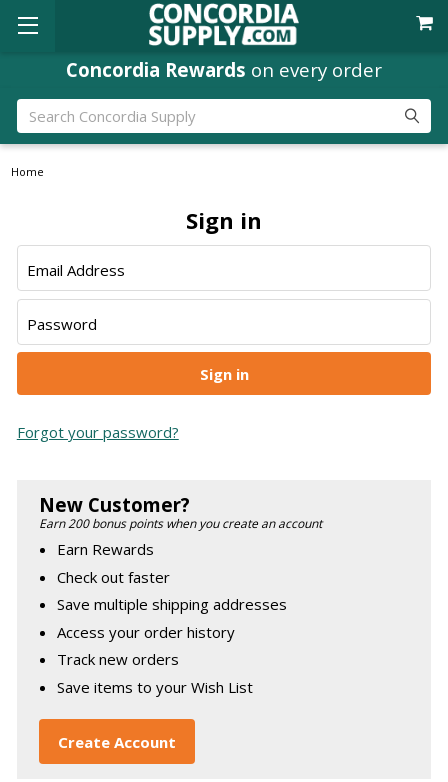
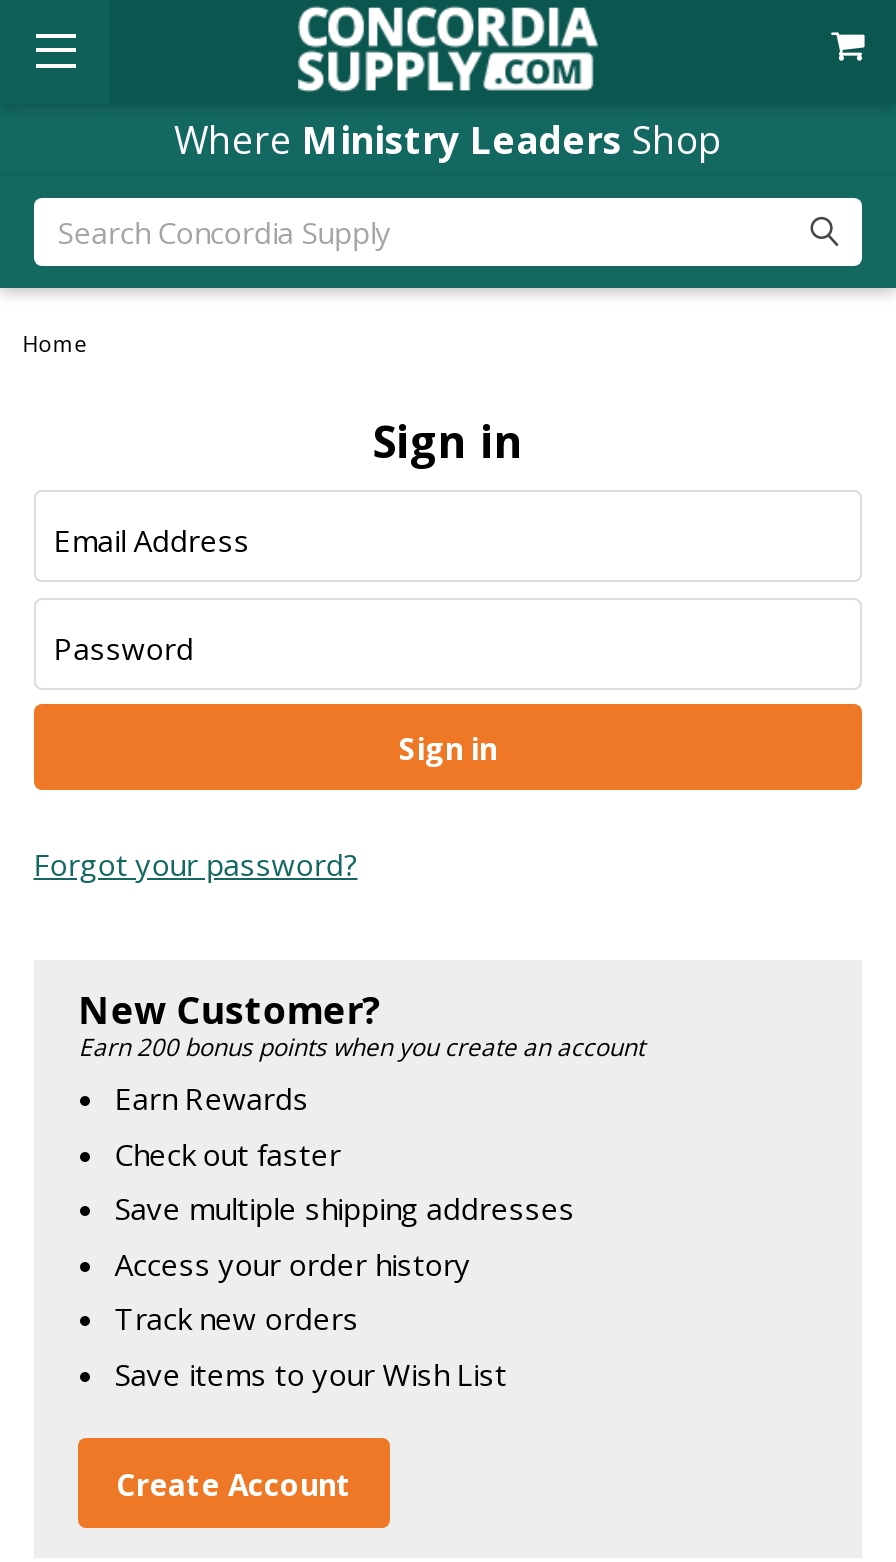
[66,56,382,81] Concordia Rewards on every order -> [174,113,722,163] Where Ministry Leaders Shop

